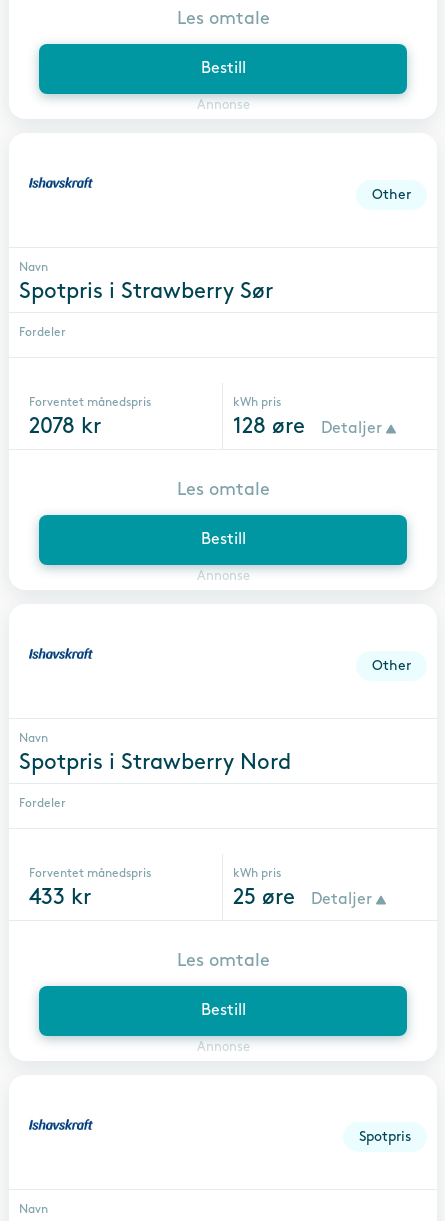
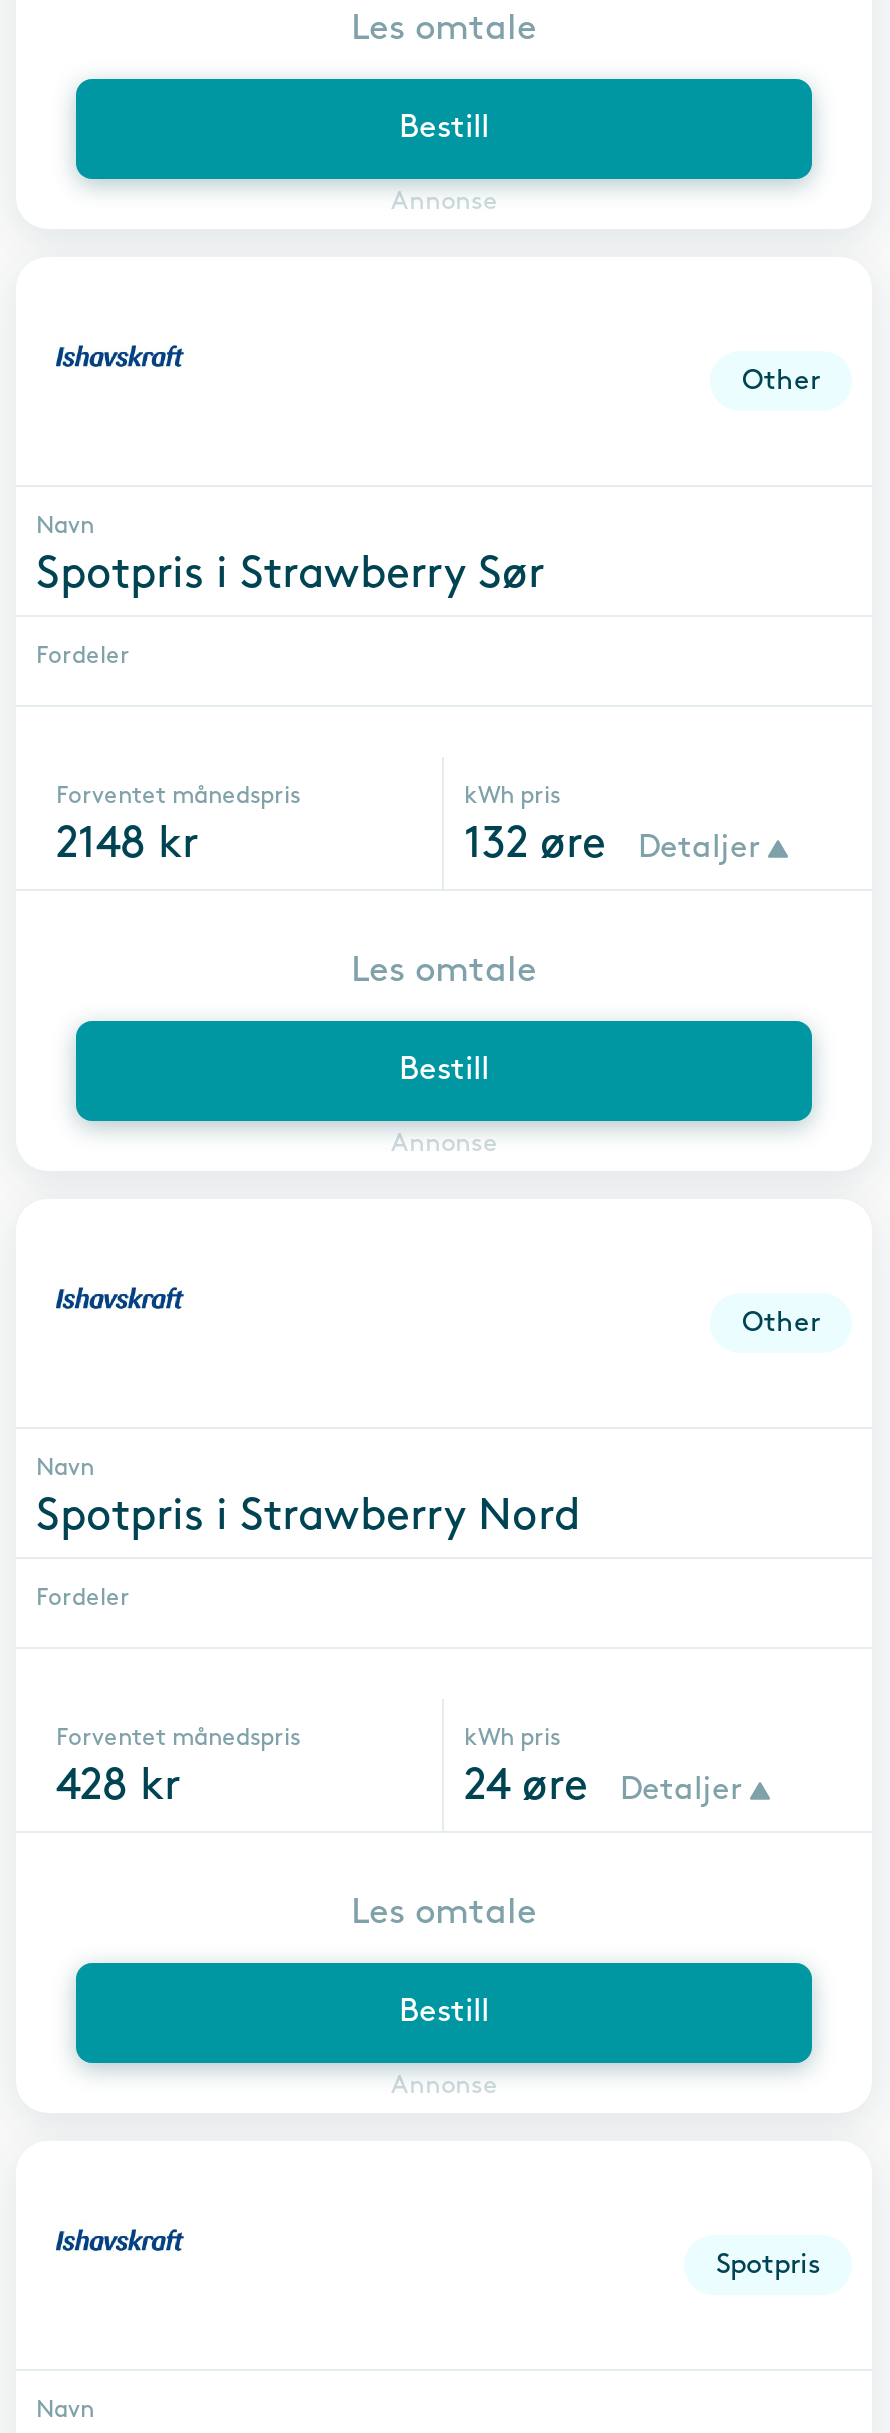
[29,416,101,437] 2078 kr -> [56,823,198,865] 2148 kr
[233,416,386,437] 128 øre Detaljer -> [464,823,768,865] 132 øre Detaljer
[29,887,91,908] 433 kr -> [56,1765,180,1807] 428 kr
[233,887,376,908] 25 øre Detaljer -> [464,1765,750,1807] 24 øre Detaljer

